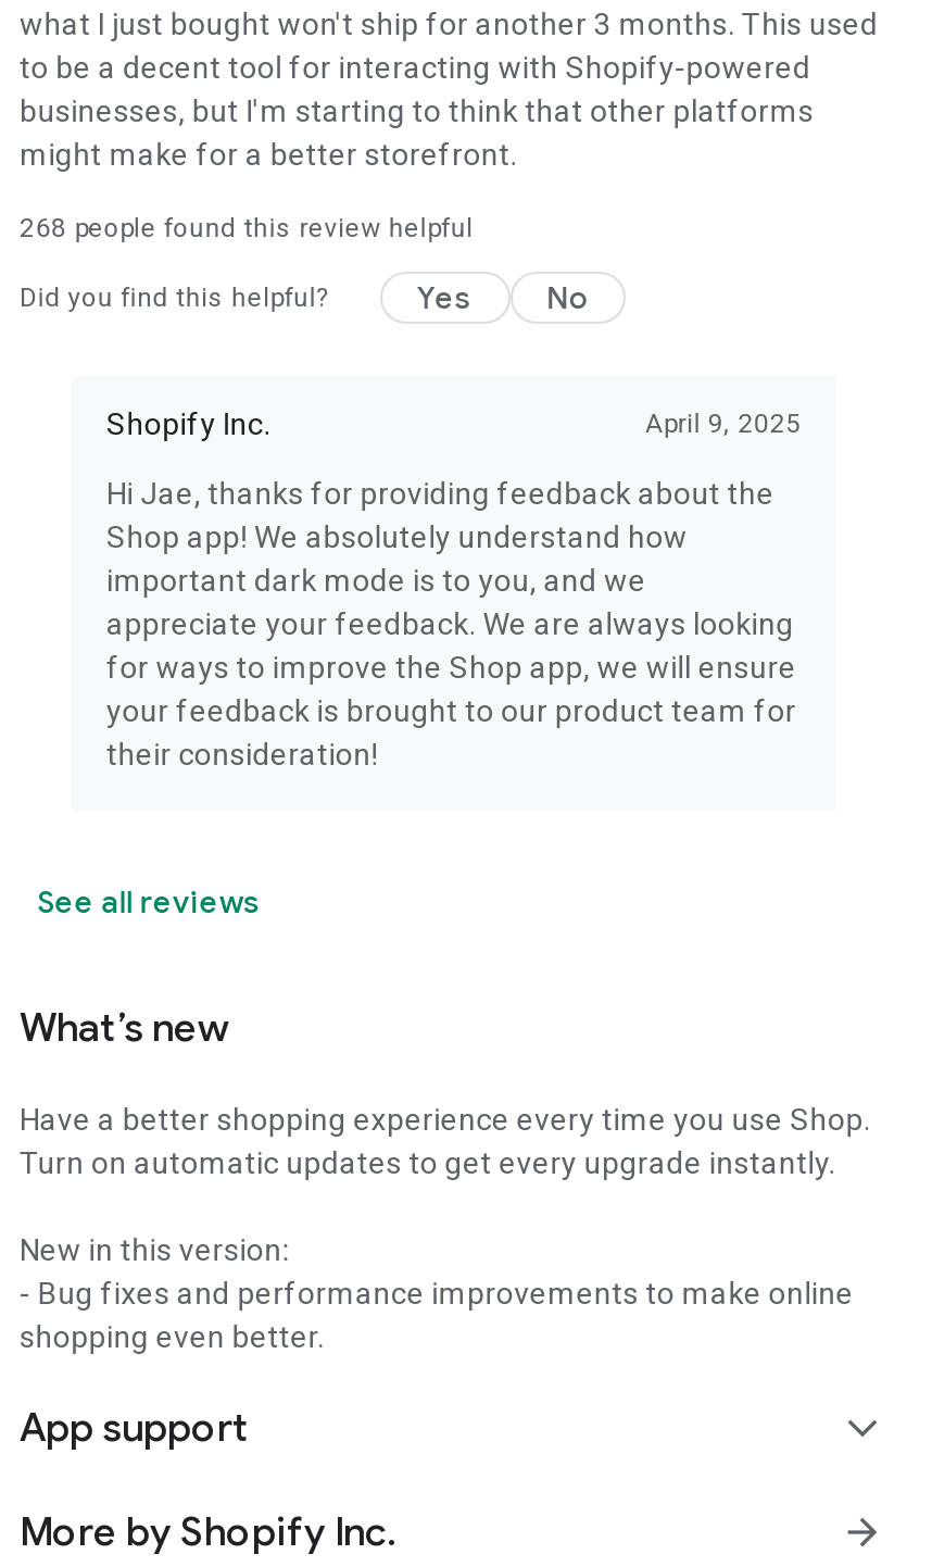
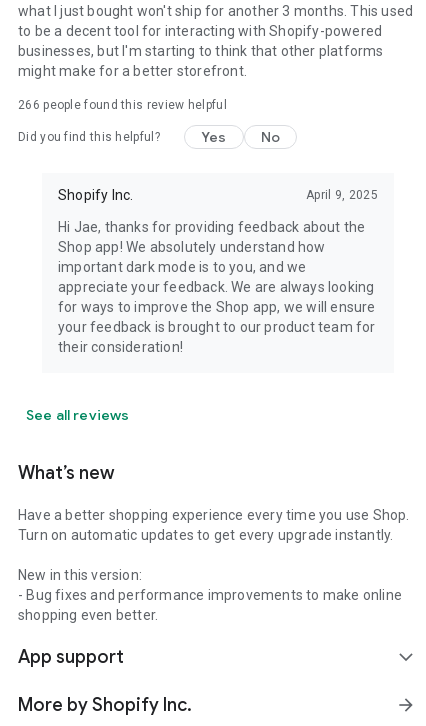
[20,213,473,243] 268 people found this review helpful -> [18,98,227,112] 266 people found this review helpful

